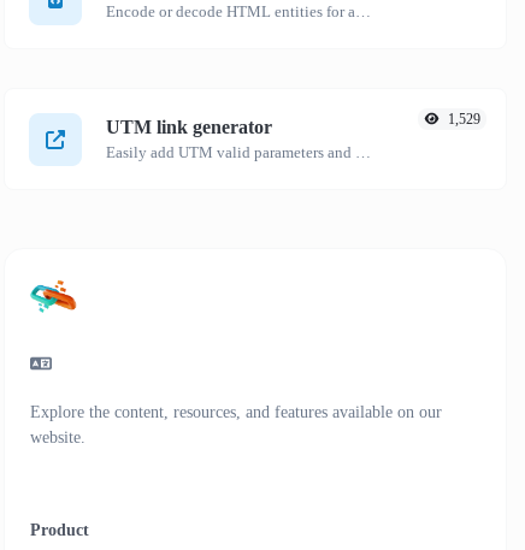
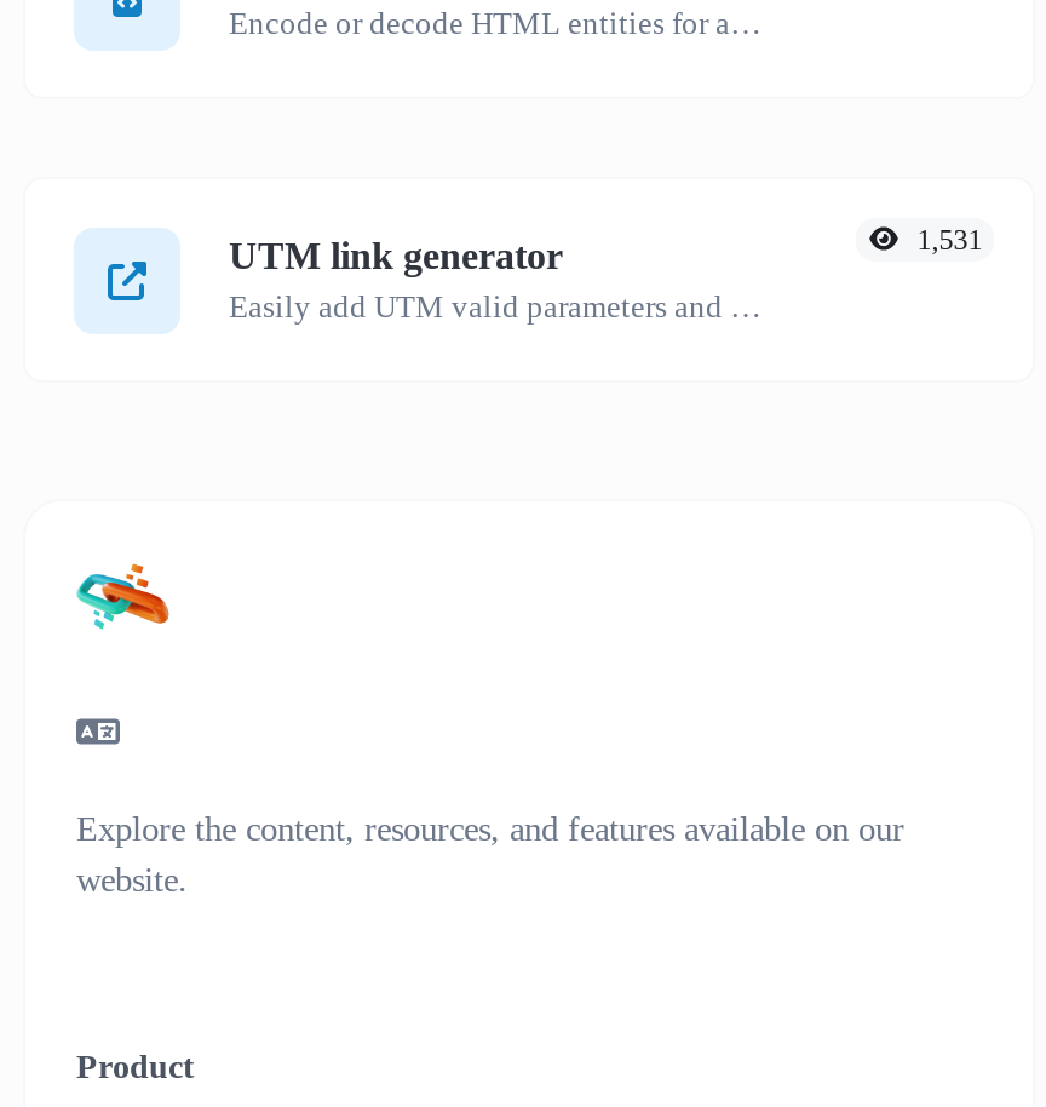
[445,111,481,128] 1,529 -> [910,223,982,257] 1,531

